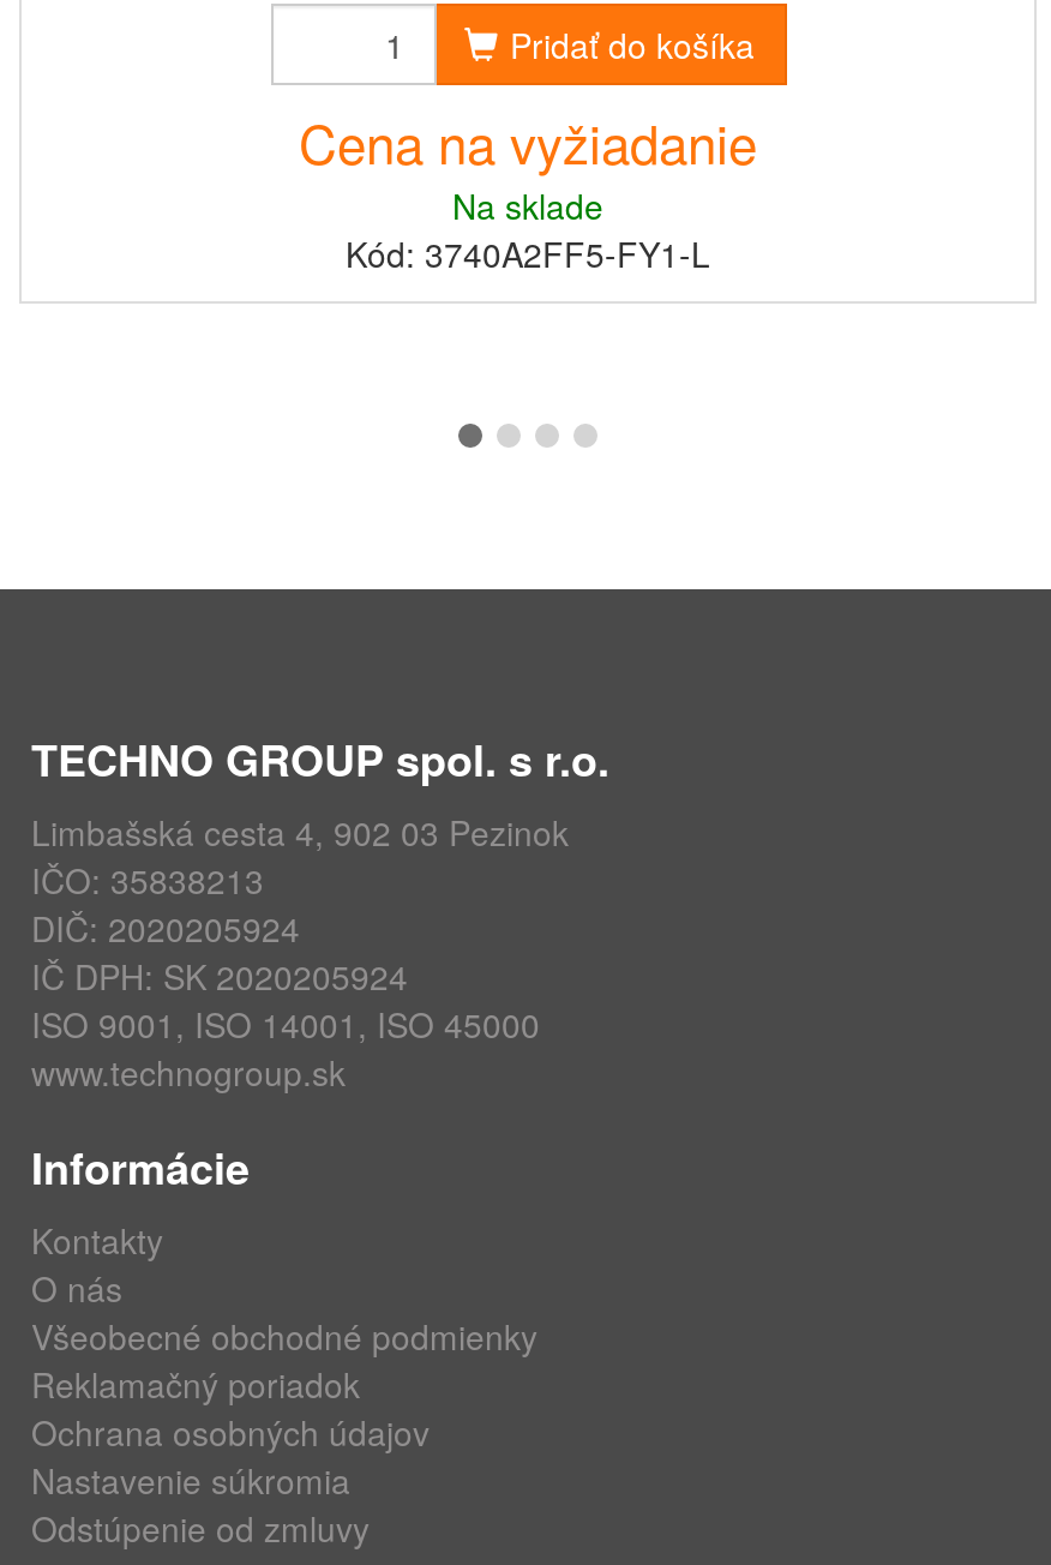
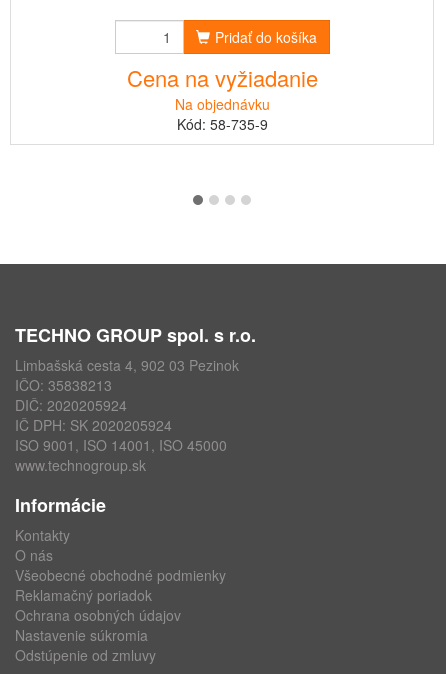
[452,181,603,229] Na sklade -> [174,94,269,114] Na objednávku
[346,229,710,277] Kód: 3740A2FF5-FY1-L -> [176,114,267,134] Kód: 58-735-9

